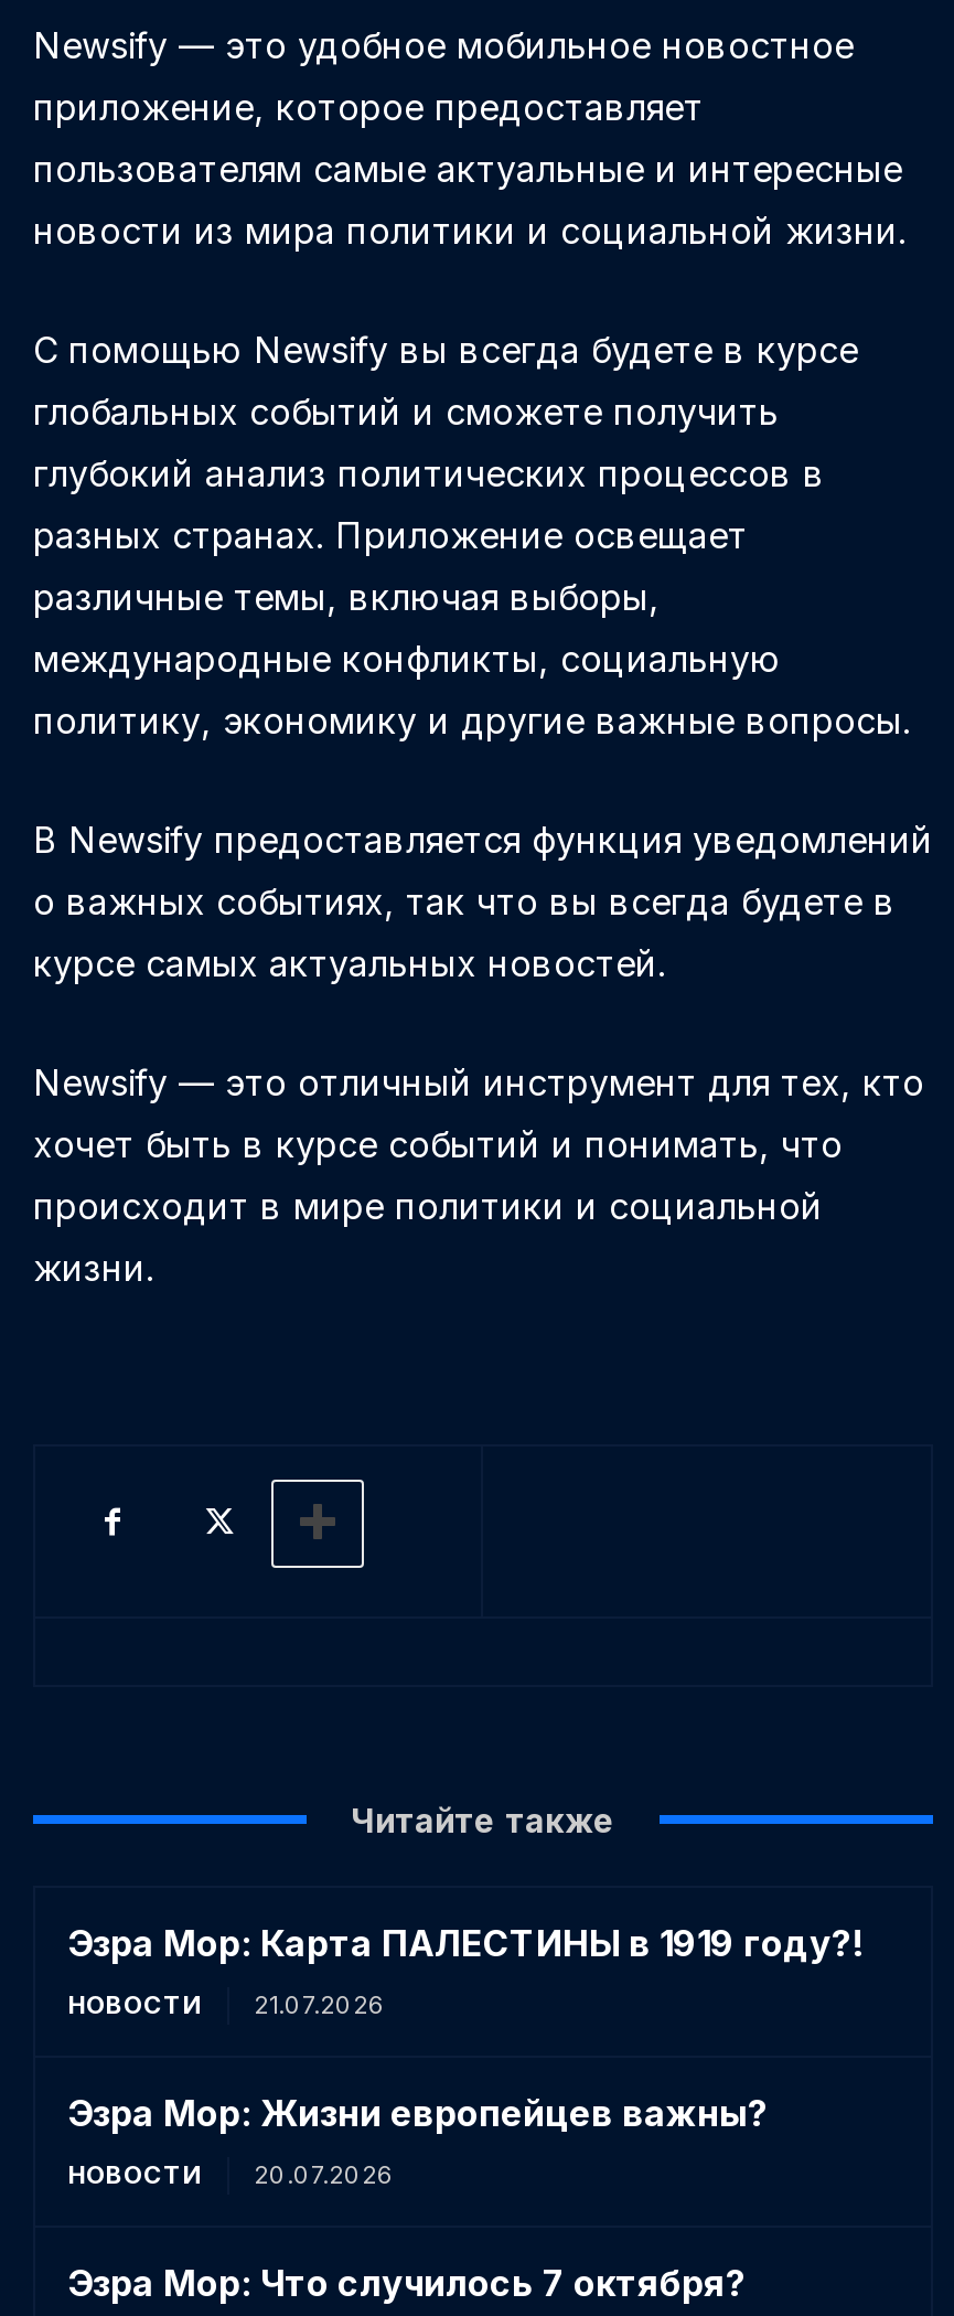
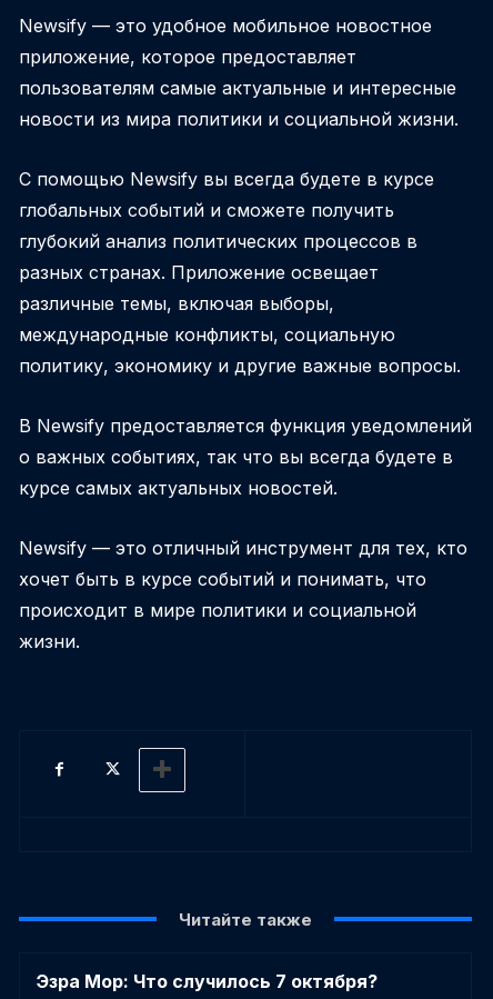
[68,1920,865,2190] Эзра Мор: Карта ПАЛЕСТИНЫ в 1919 году?! | НОВОСТИ | 21.07.2026 | Эзра Мор: Жизни европейцев важны? | НОВОСТИ | 20.07.2026 -> none

